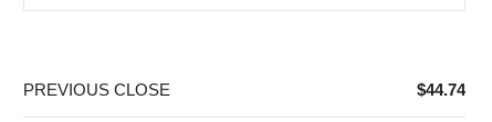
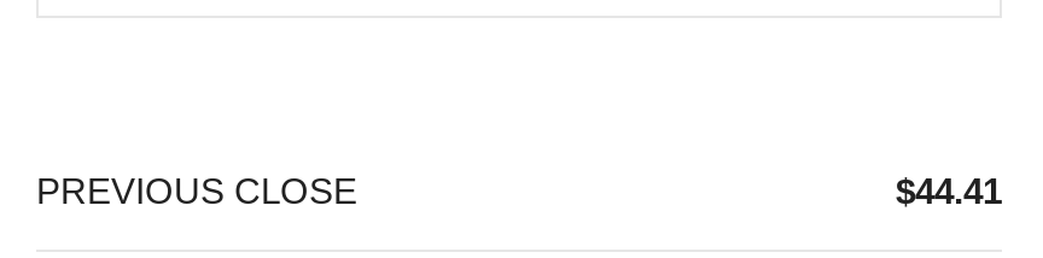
[417,81,465,99] $44.74 -> [896,171,1002,212] $44.41

